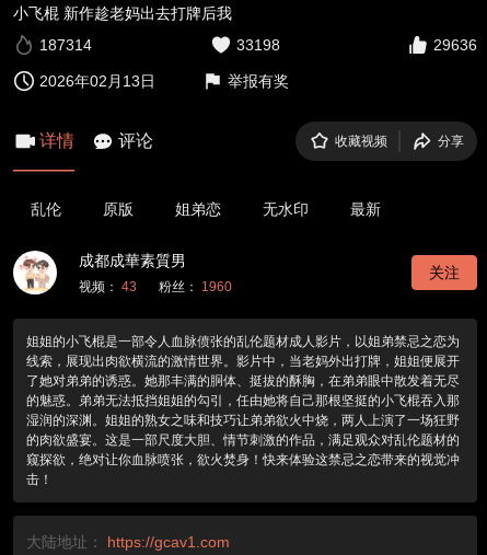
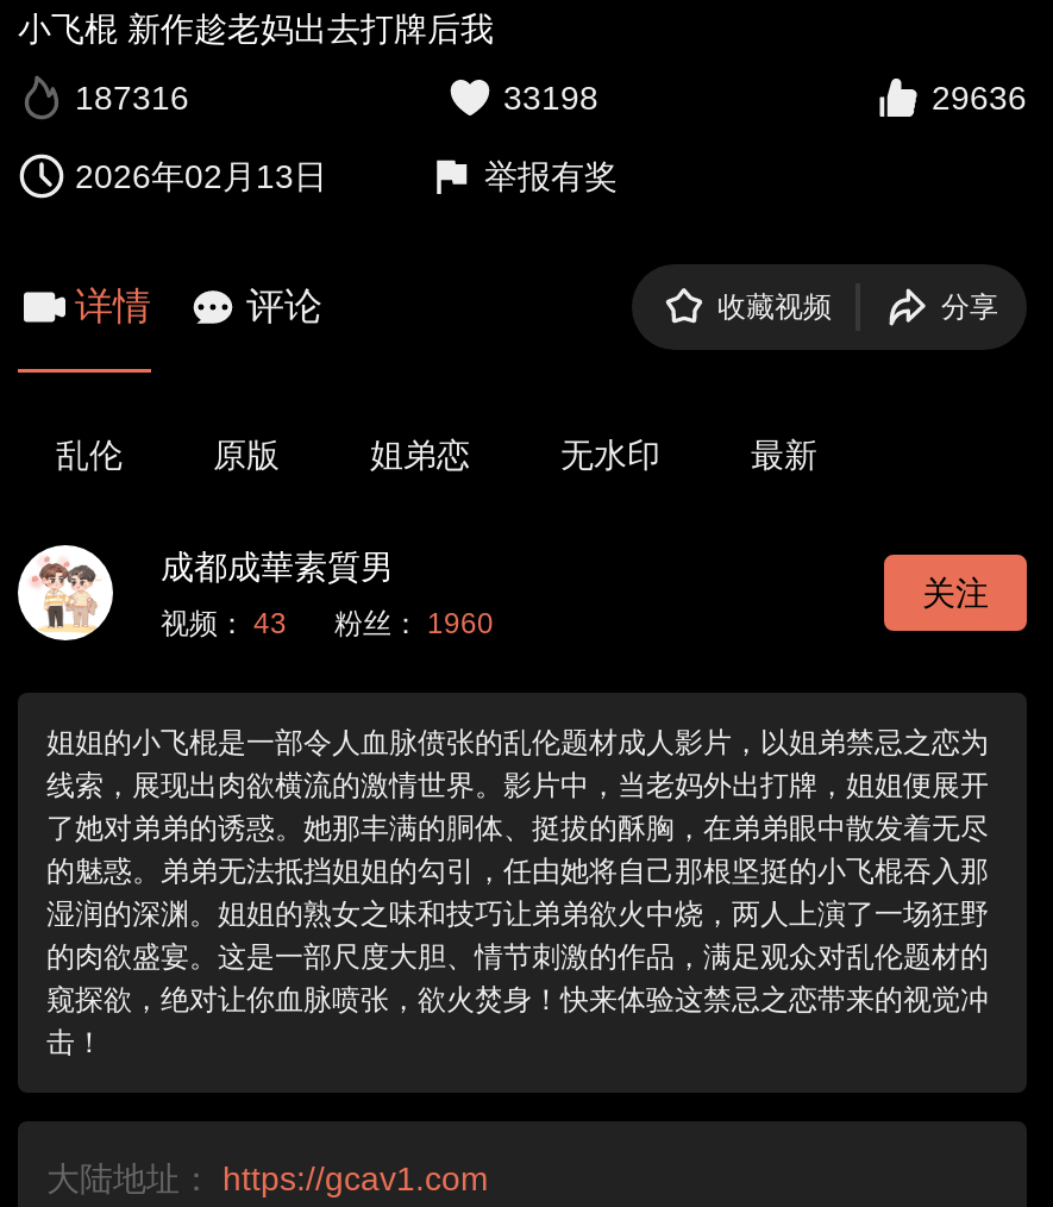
[39,36,92,53] 187314 -> [75,77,189,115] 187316

